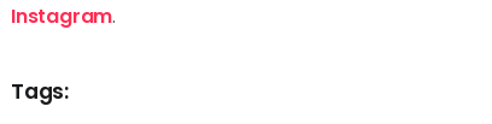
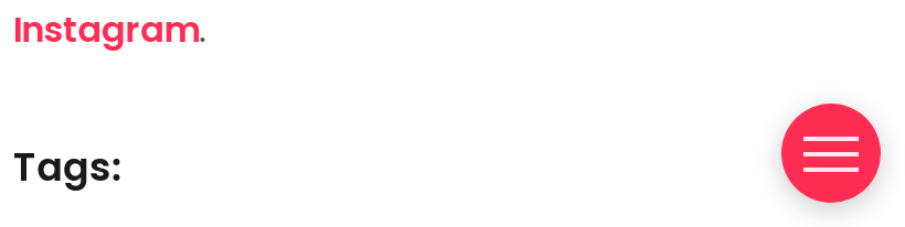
none -> [777,101,885,207] [image]

